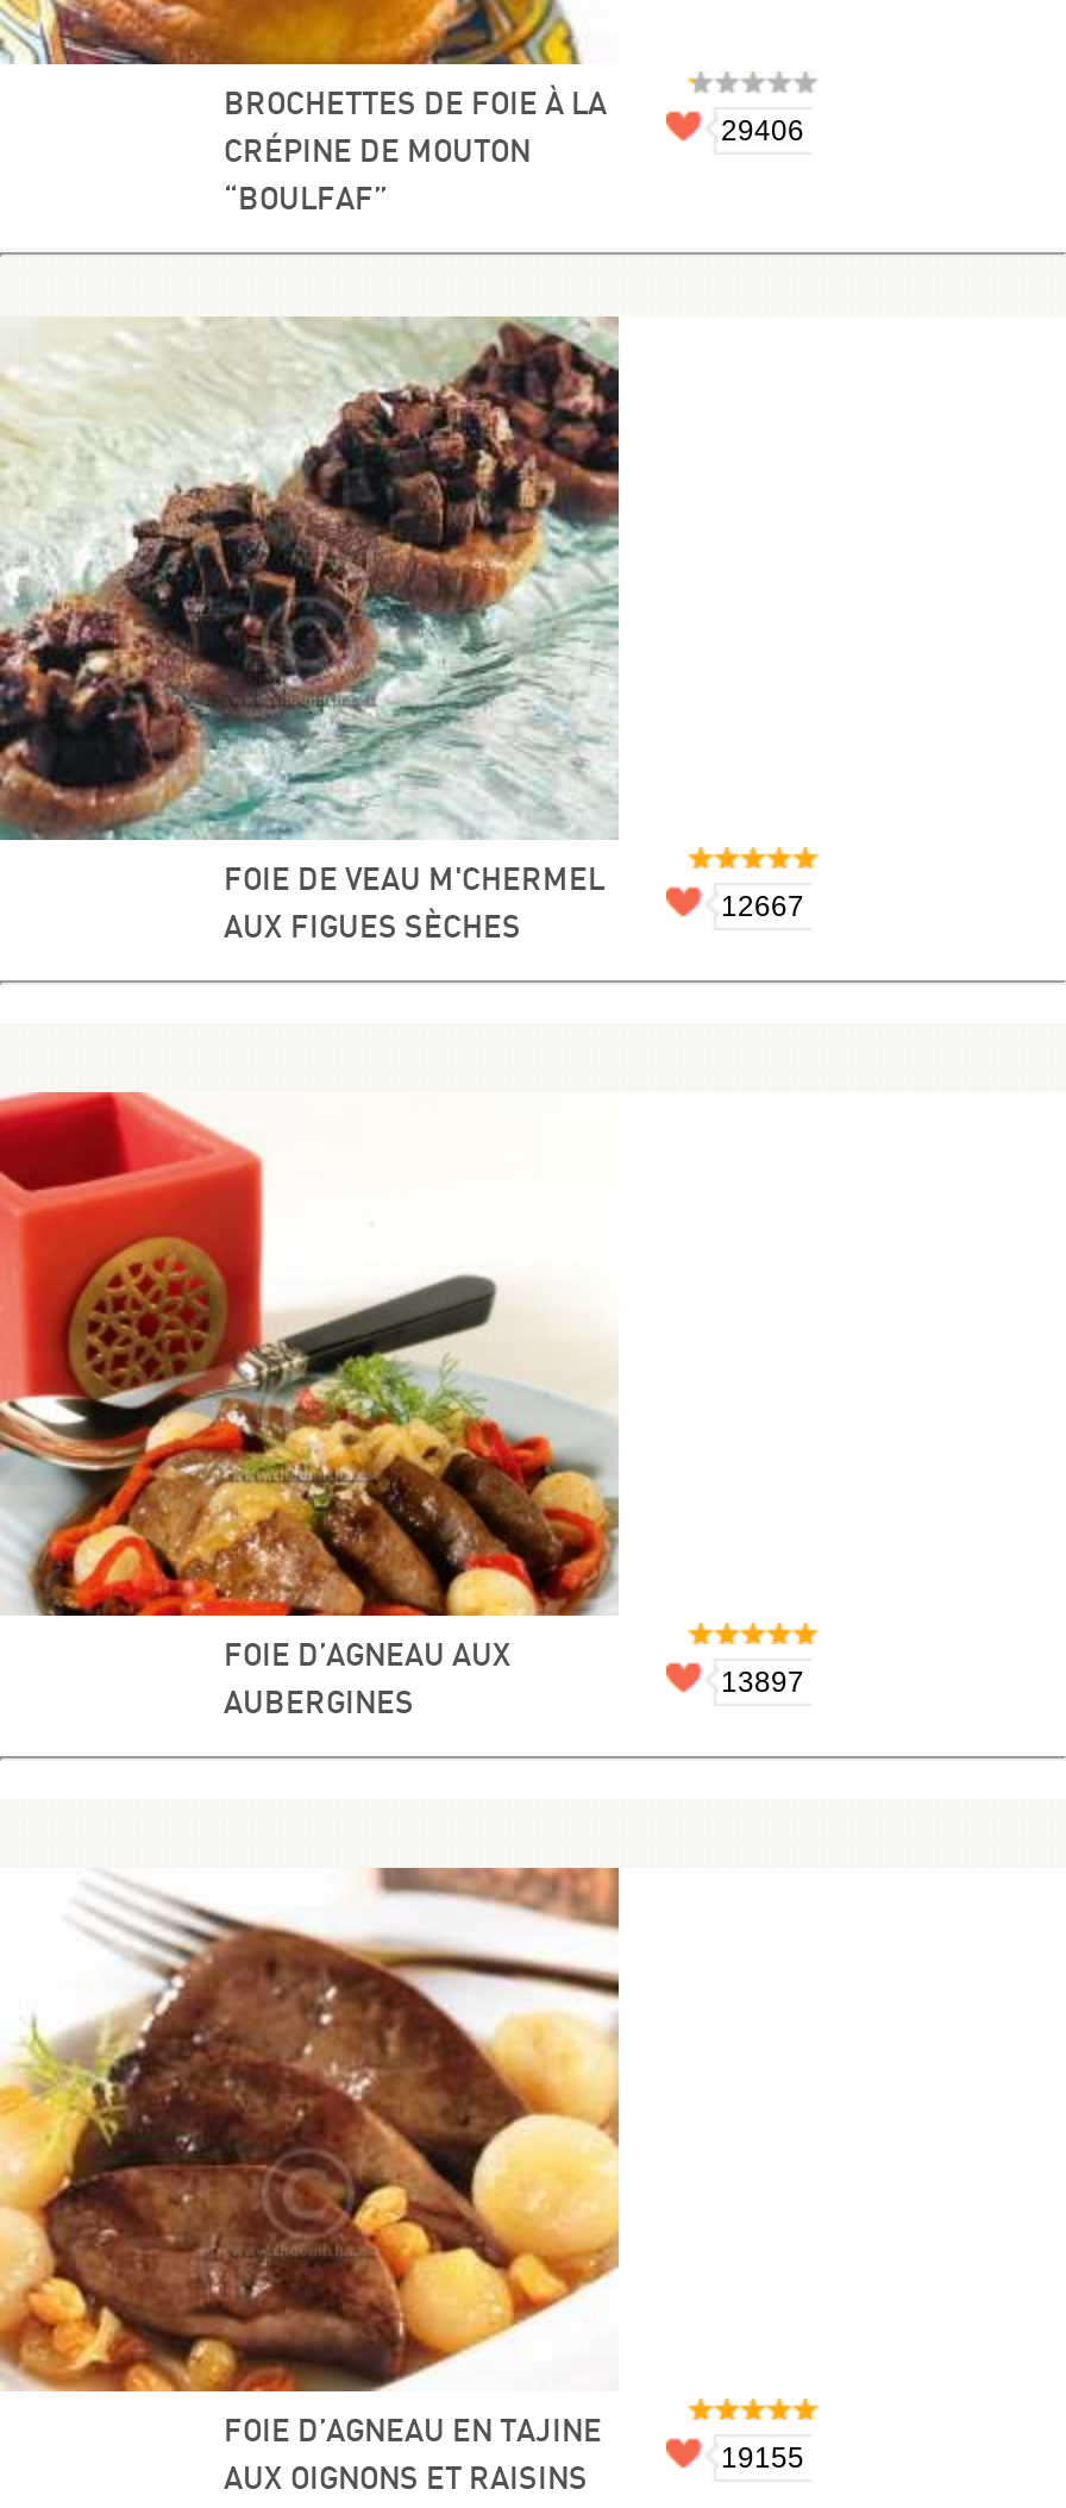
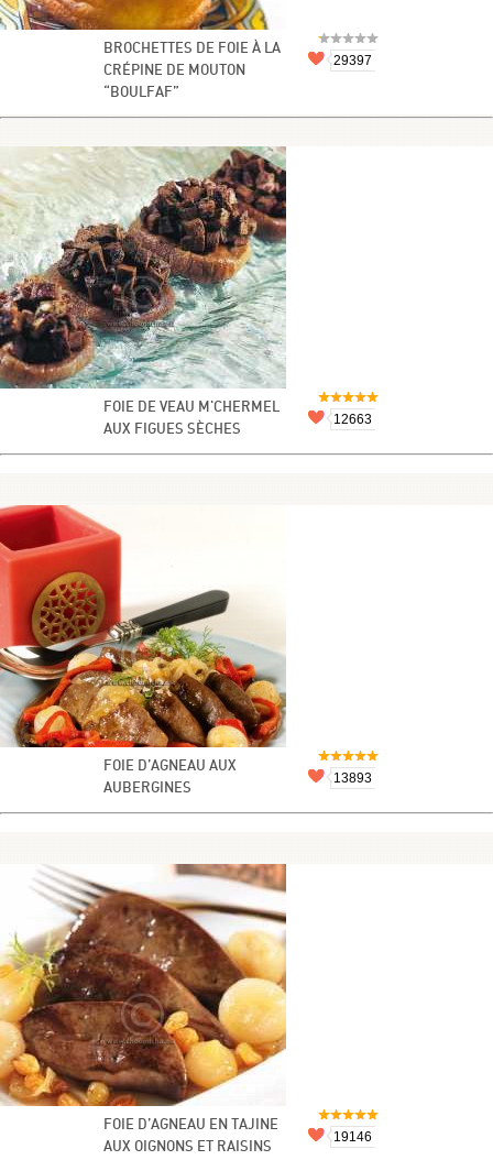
[721,114,804,148] 29406 -> [333,53,372,68] 29397
[721,890,804,923] 12667 -> [333,412,372,427] 12663
[721,1666,804,1699] 13897 -> [333,770,372,786] 13893
[721,2441,804,2475] 19155 -> [333,1129,372,1145] 19146

